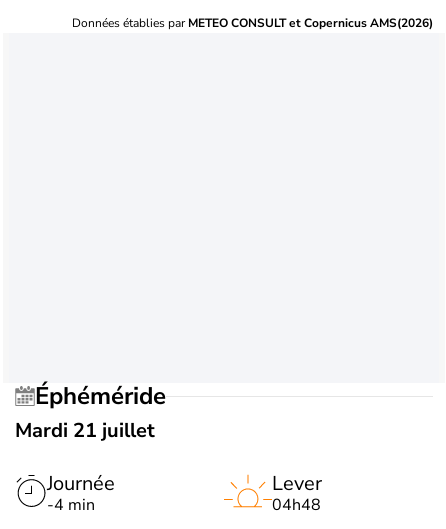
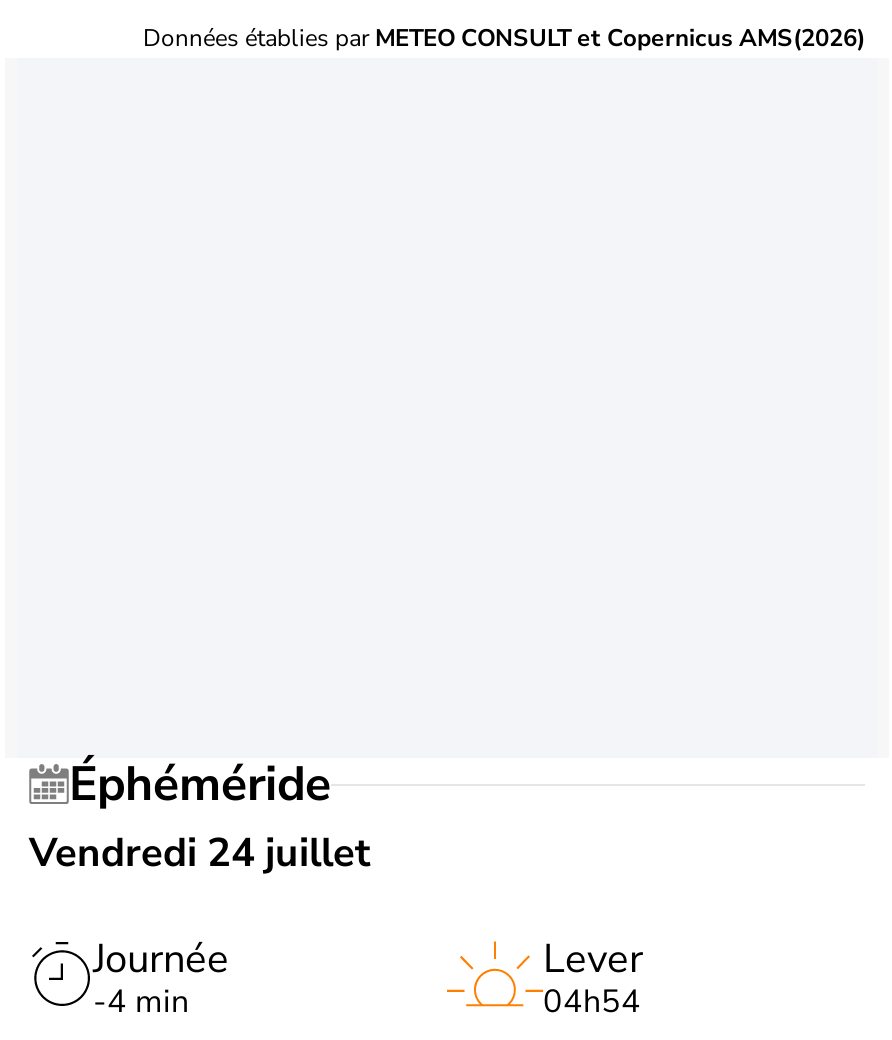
[15,417,155,444] Mardi 21 juillet -> [29,826,371,880] Vendredi 24 juillet
[272,494,321,516] 04h48 -> [543,980,641,1024] 04h54

